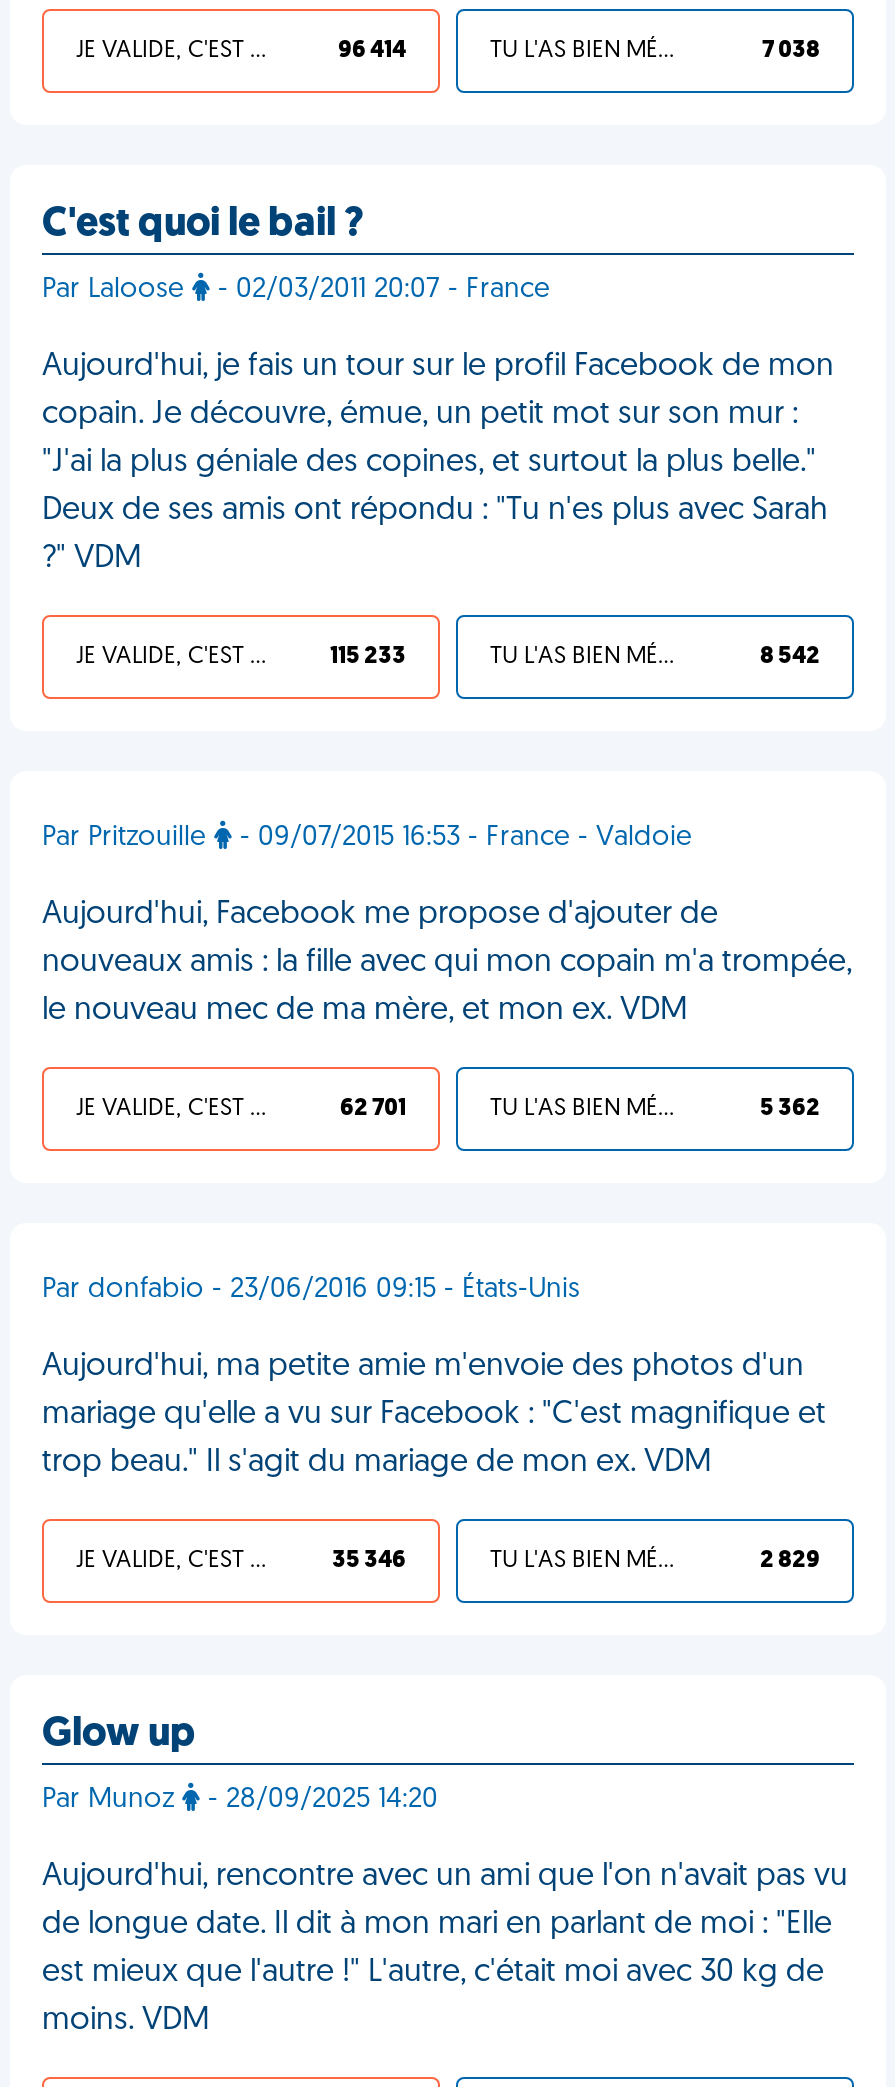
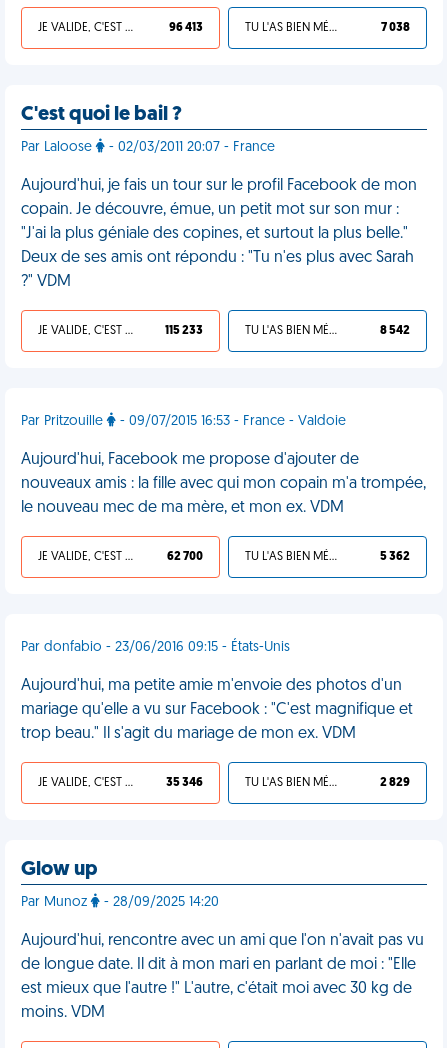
[338,39,406,63] 96 414 -> [169,22,203,34] 96 413
[340,1097,406,1121] 62 701 -> [167,551,203,563] 62 700

